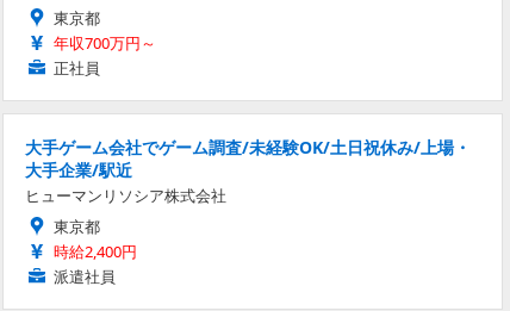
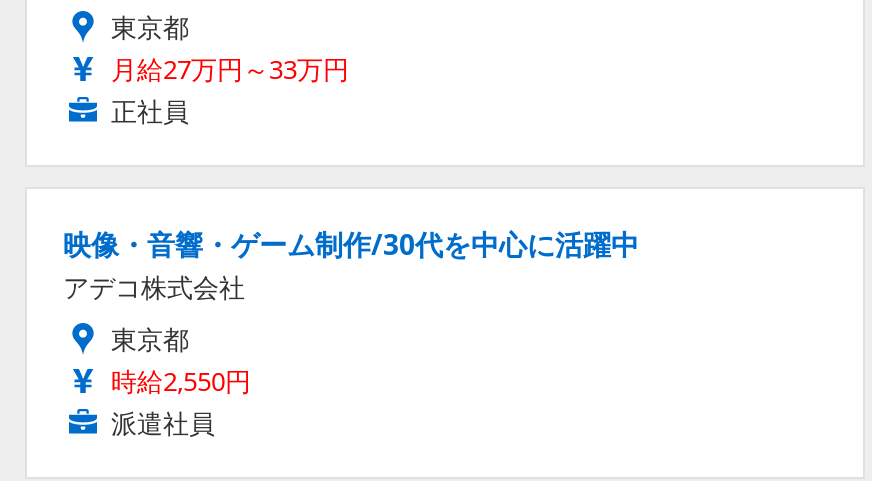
[54,33,156,54] 年収700万円～ -> [111,52,349,88] 月給27万円～33万円
[25,136,471,206] 大手ゲーム会社でゲーム調査/未経験OK/土日祝休み/上場・ | 大手企業/駅近 | ヒューマンリソシア株式会社 -> [63,226,639,306] 映像・音響・ゲーム制作/30代を中心に活躍中 | アデコ株式会社
[54,241,137,263] 時給2,400円 -> [111,364,251,400] 時給2,550円

